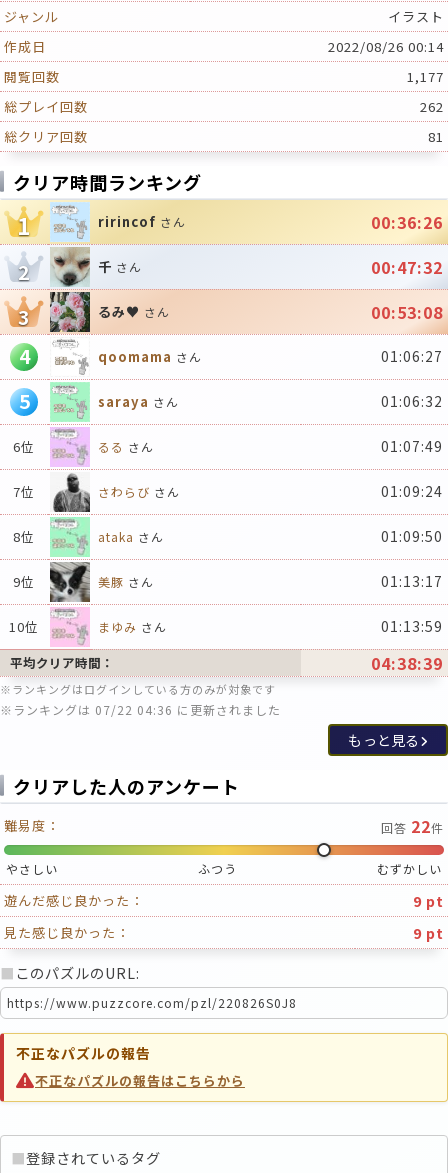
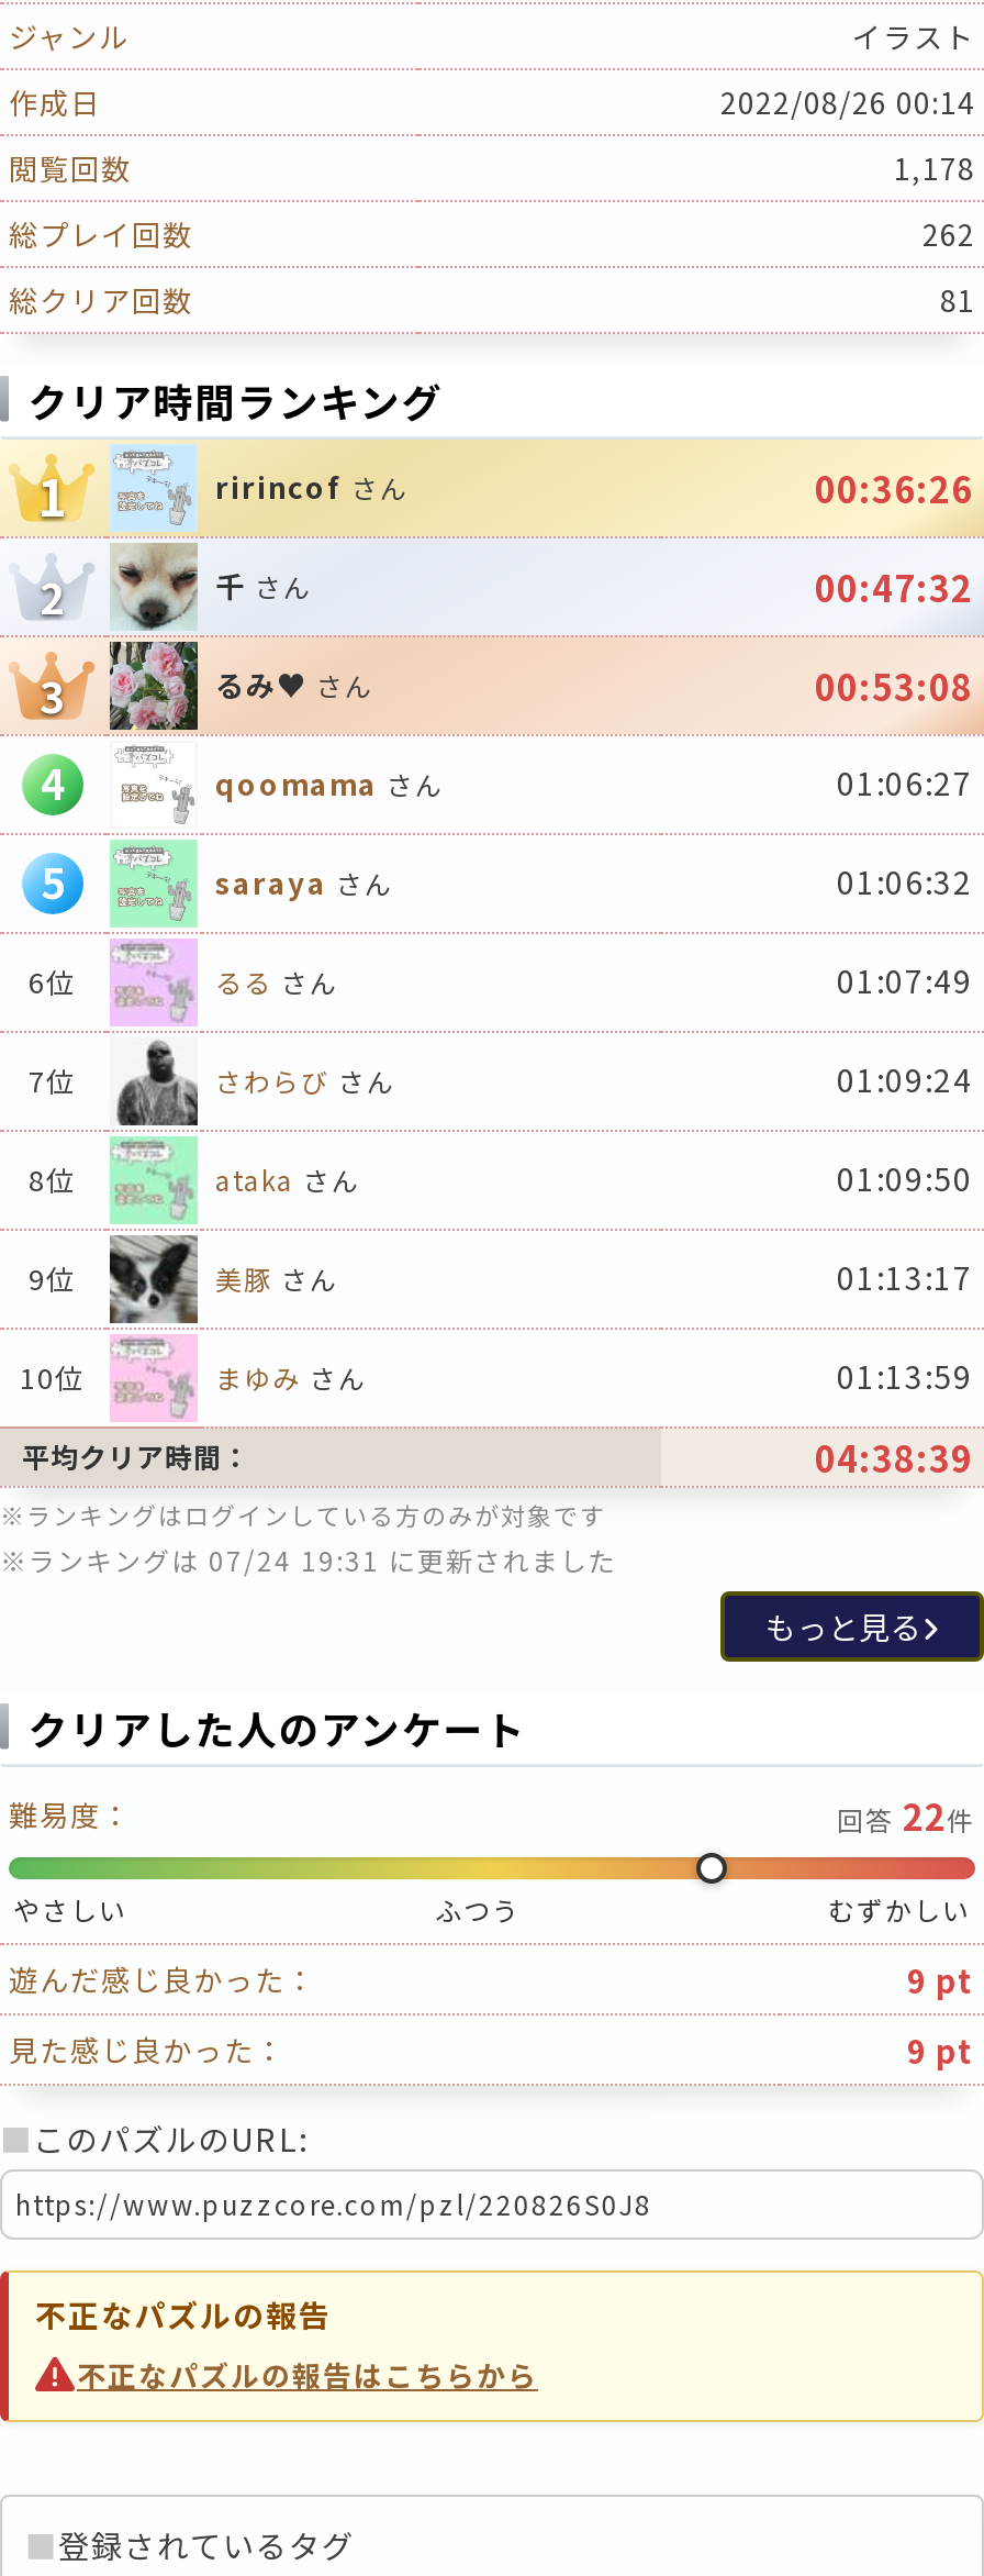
[407,67,444,86] 1,177 -> [894,147,975,189] 1,178
[0,701,281,718] ※ランキングは 07/22 04:36 に更新されました -> [0,1542,617,1579] ※ランキングは 07/24 19:31 に更新されました

